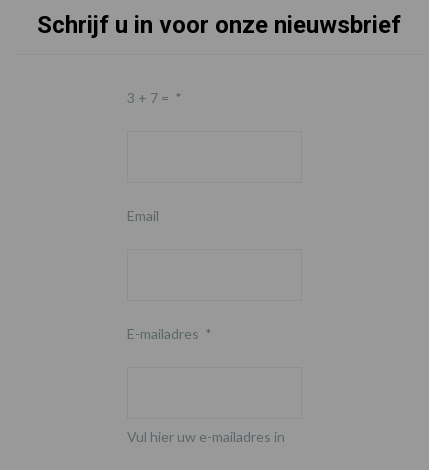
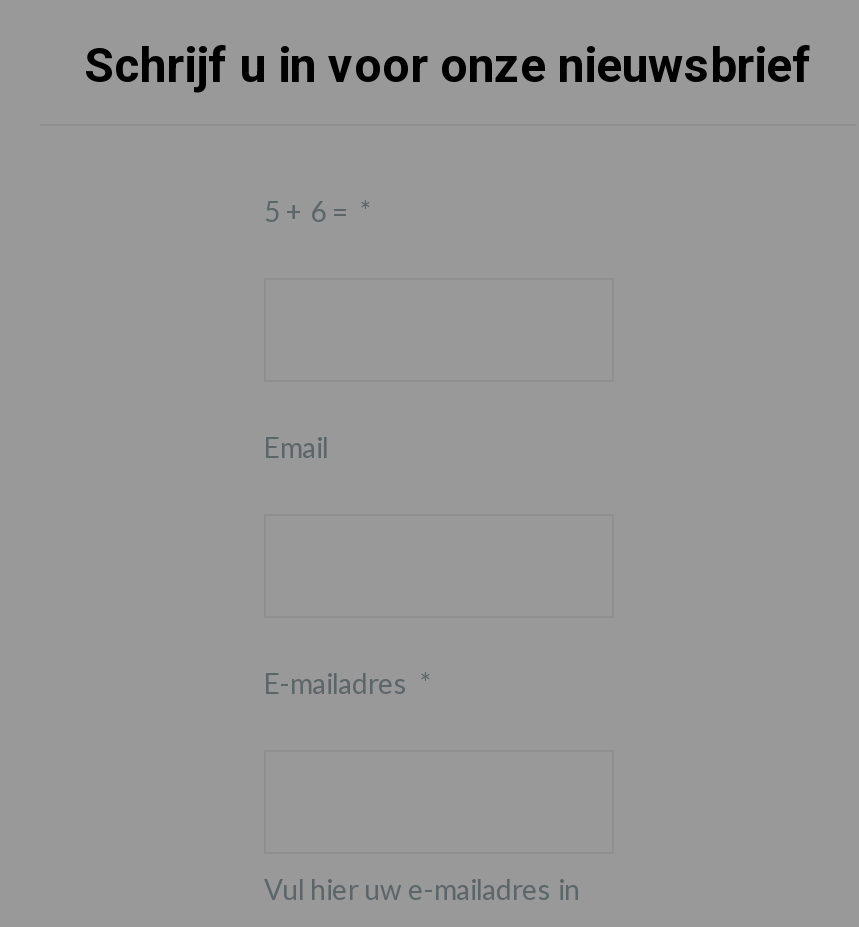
[127,89,182,106] 3 + 7 = * -> [264,193,374,227] 5 + 6 = *

